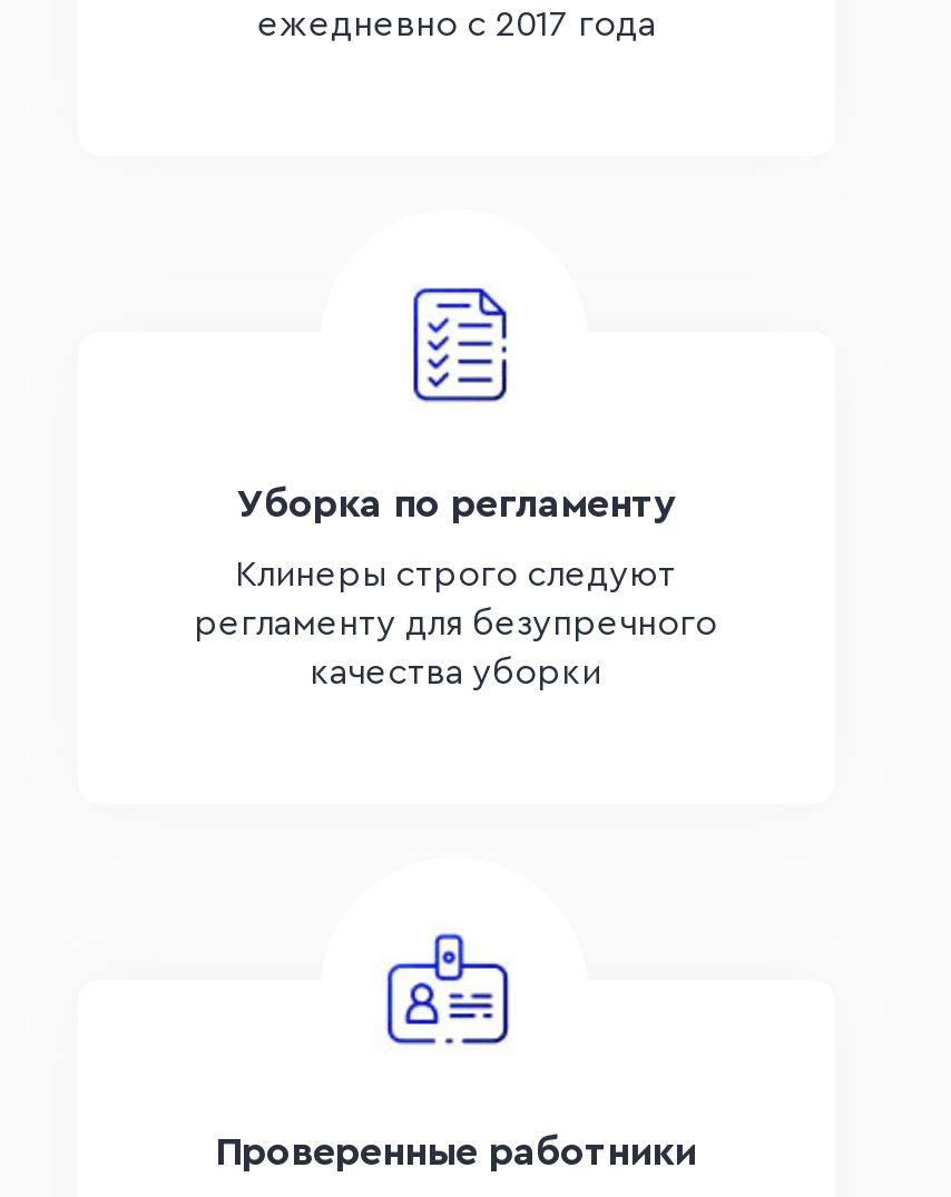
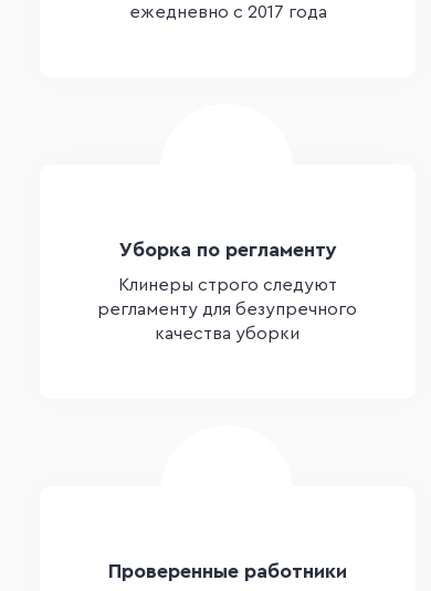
[410,285,510,405] [image] -> none
[383,931,512,1047] [image] -> none

